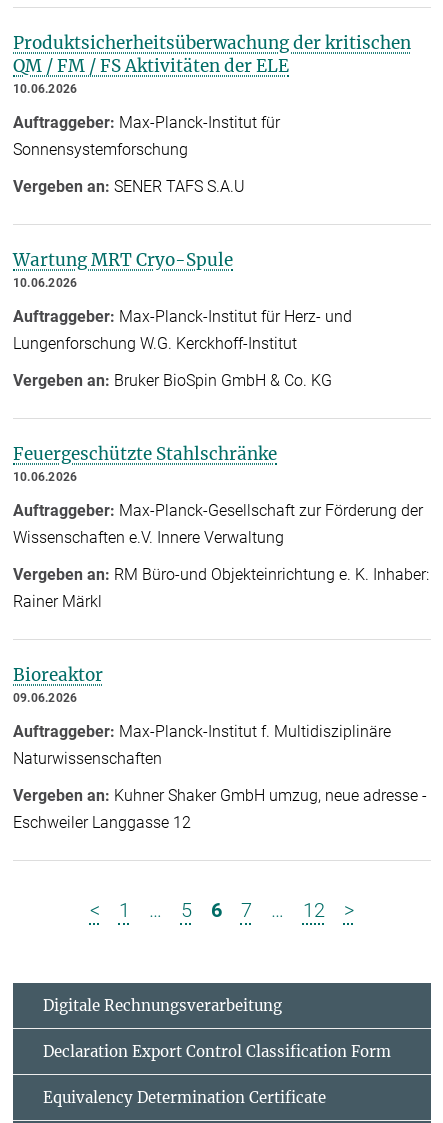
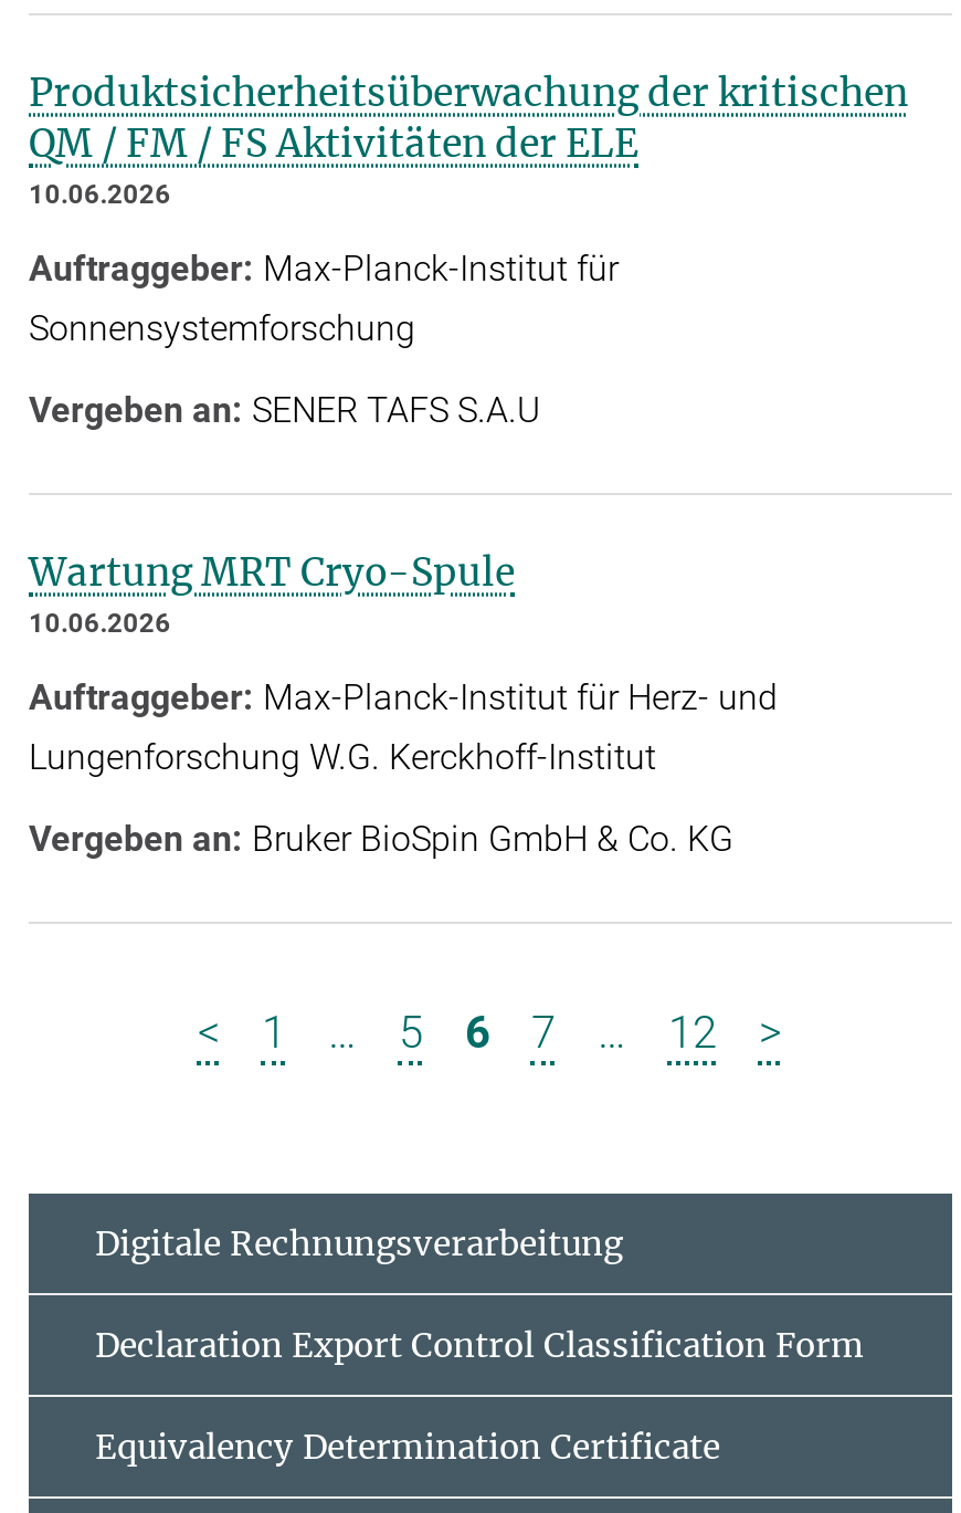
[13,443,429,832] Feuergeschützte Stahlschränke | 10.06.2026 | Auftraggeber: Max-Planck-Gesellschaft zur Förderung der | Wissenschaften e.V. Innere Verwaltung | Vergeben an: RM Büro-und Objekteinrichtung e. K. Inhaber: | Rainer Märkl | Bioreaktor | 09.06.2026 | Auftraggeber: Max-Planck-Institut f. Multidisziplinäre | Naturwissenschaften | Vergeben an: Kuhner Shaker GmbH umzug, neue adresse - | Eschweiler Langgasse 12 -> none

